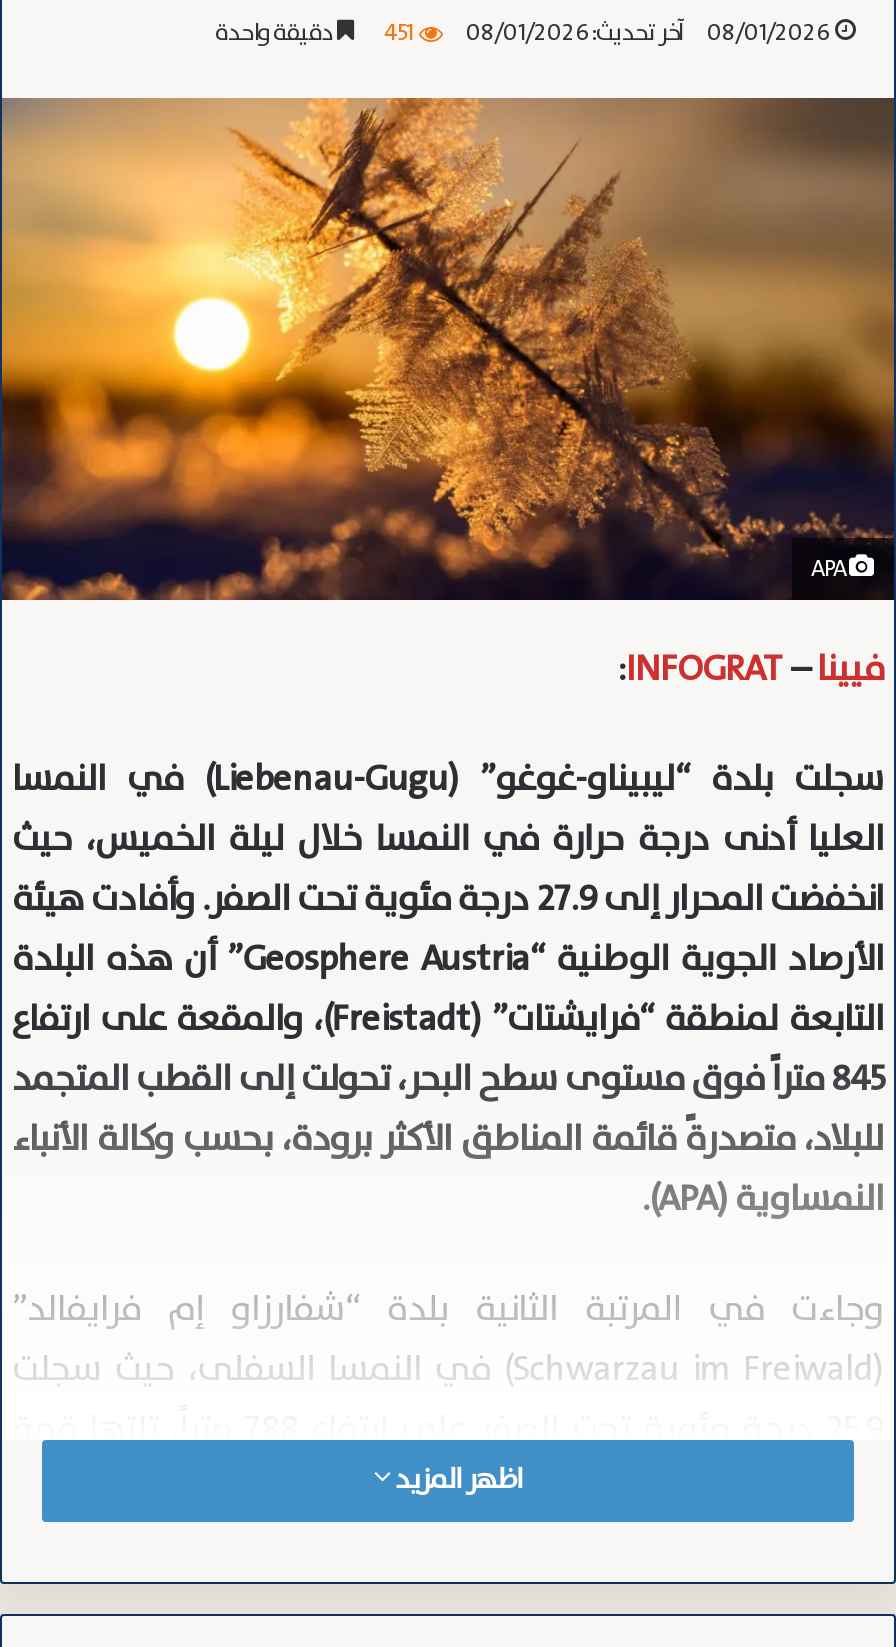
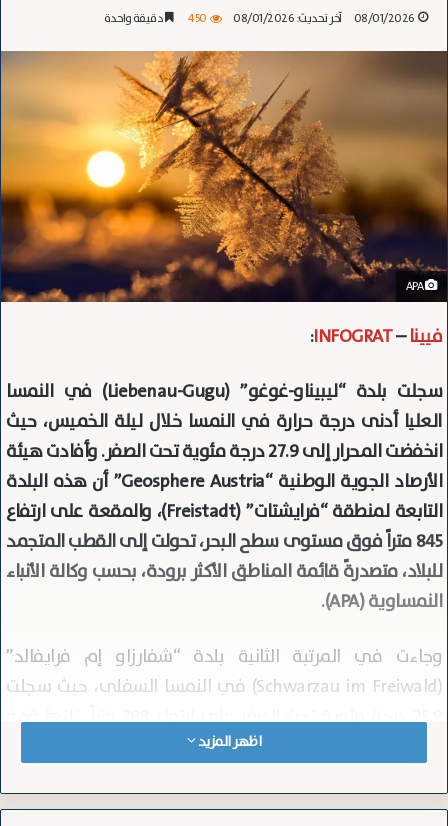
[215,14,413,52] 451 دقيقة واحدة -> [103,9,206,28] 450 دقيقة واحدة

